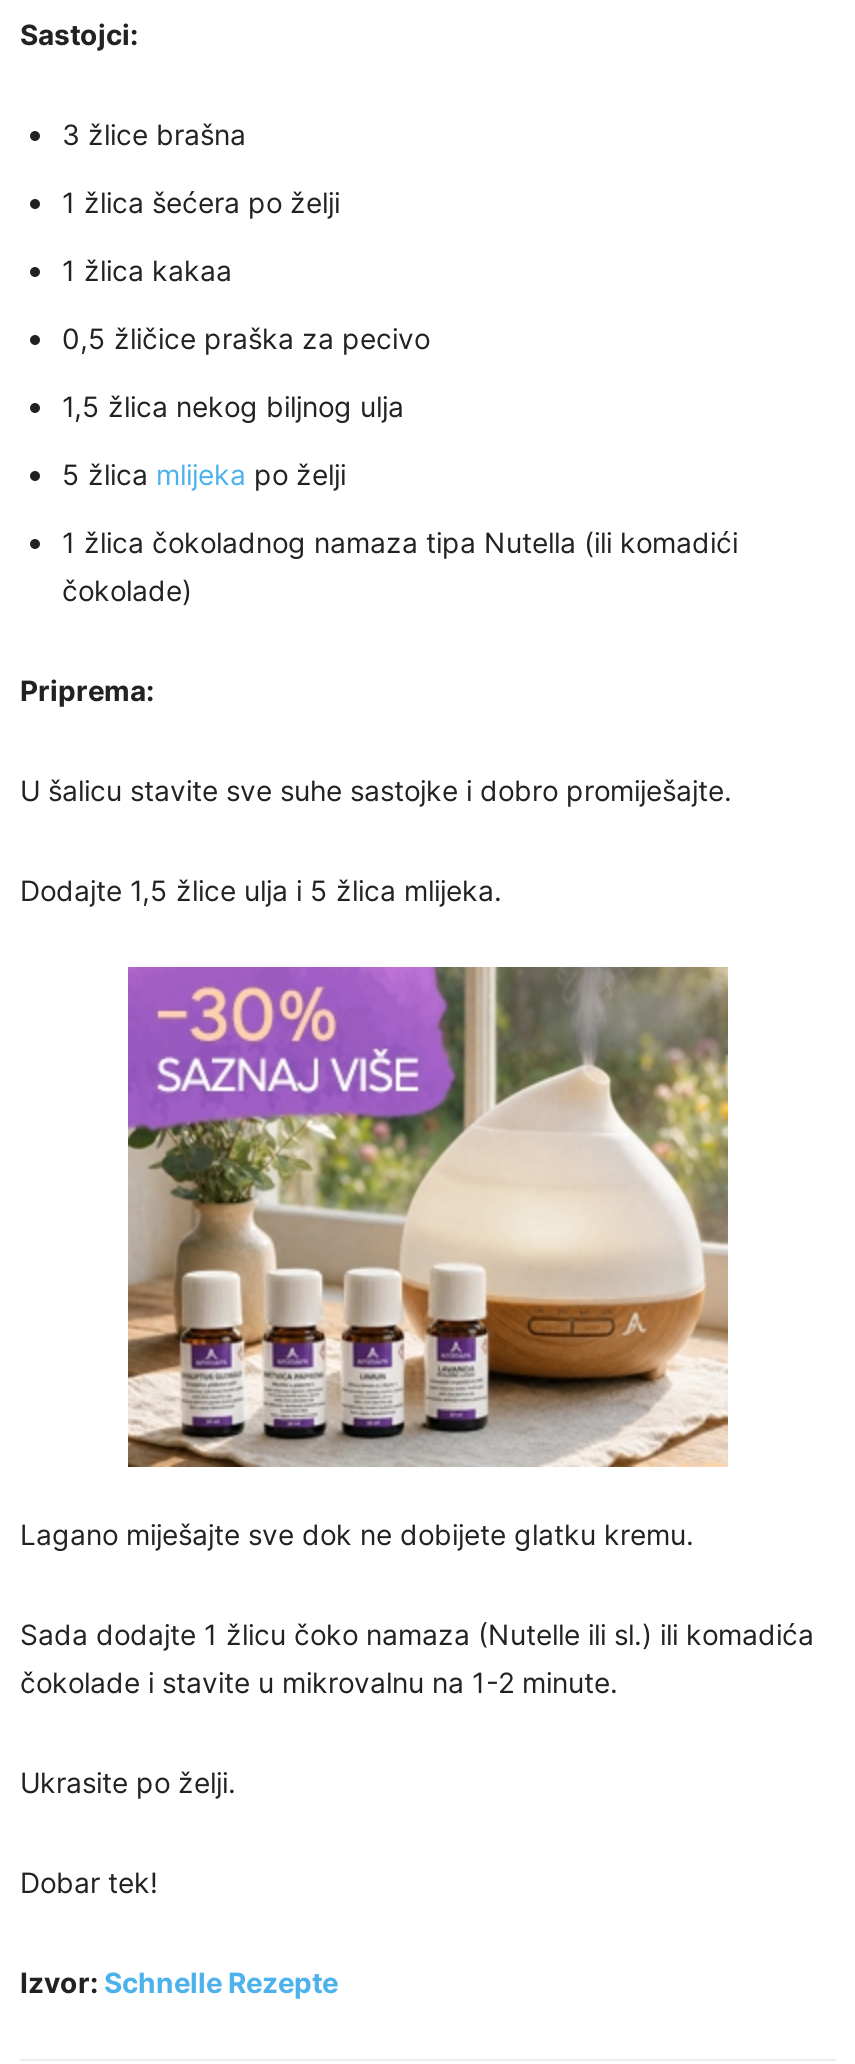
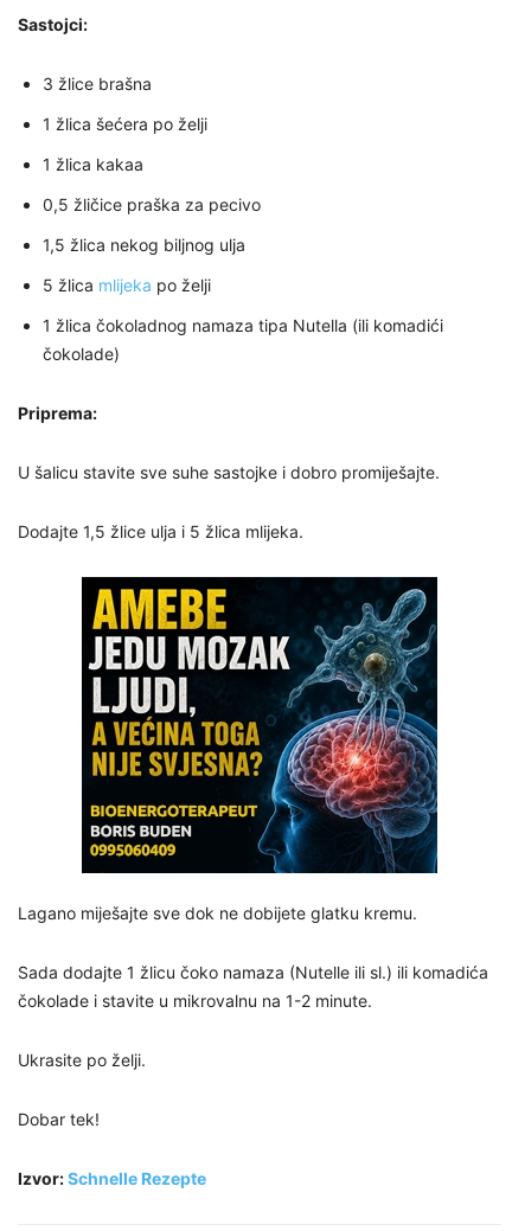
[126,965,730,1469] [image] -> [81,576,439,874] [image]

